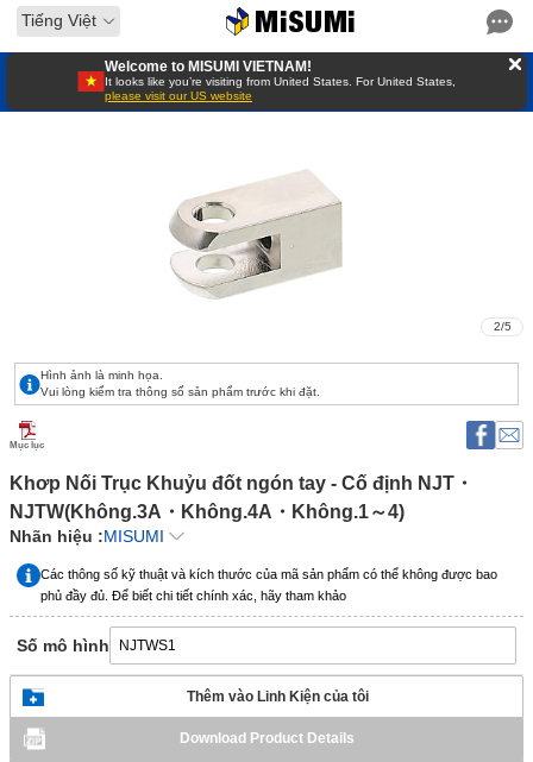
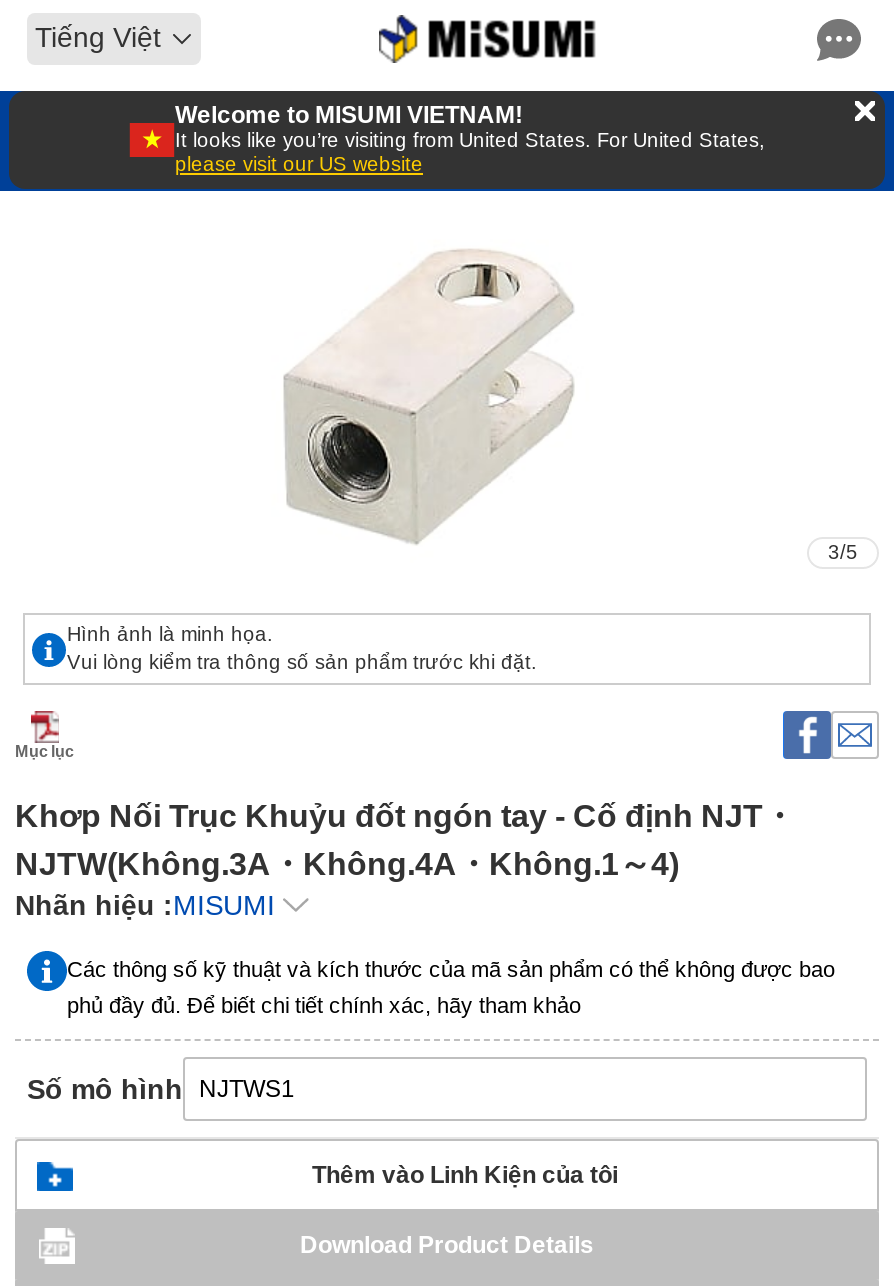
[170,147,343,321] [image] -> [283,249,573,545] [image]

